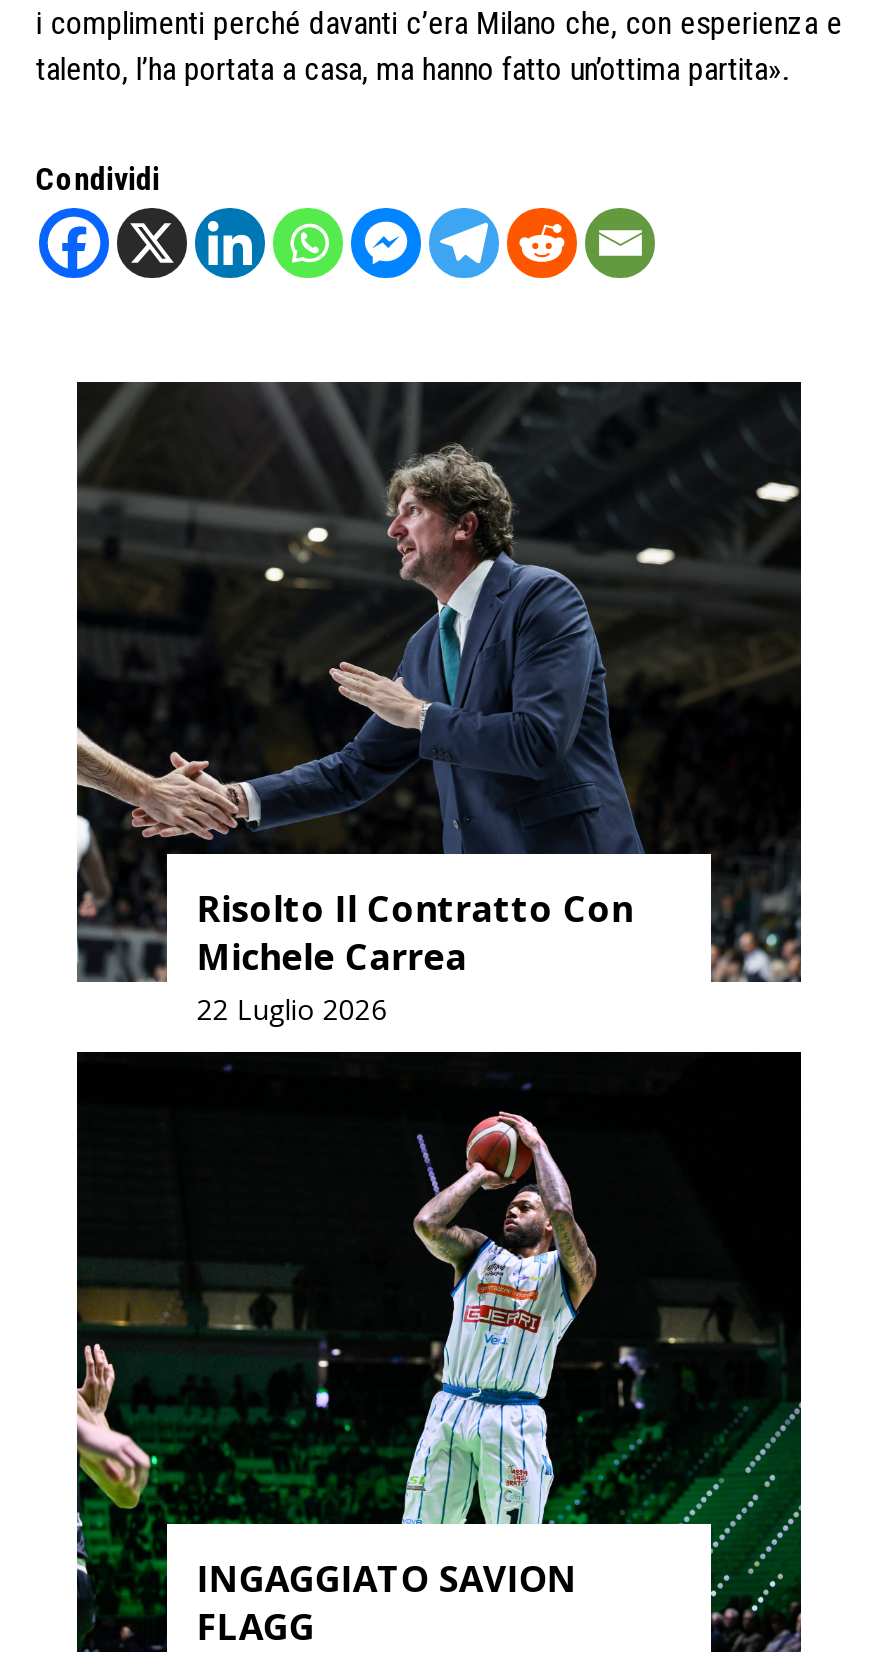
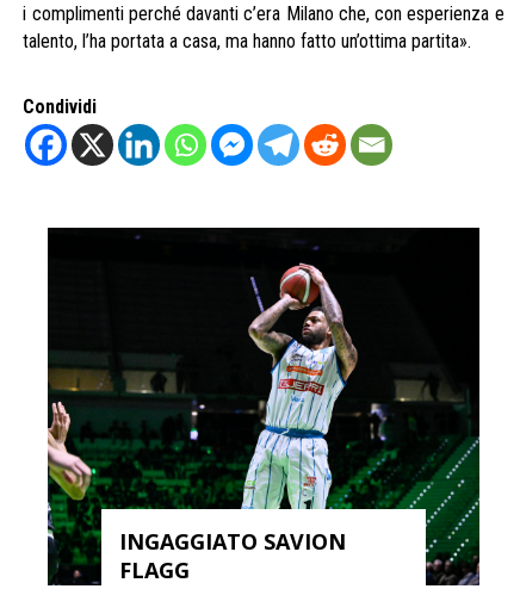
[75,382,803,1028] [image] | Risolto Il Contratto Con | Michele Carrea | 22 Luglio 2026 -> none

